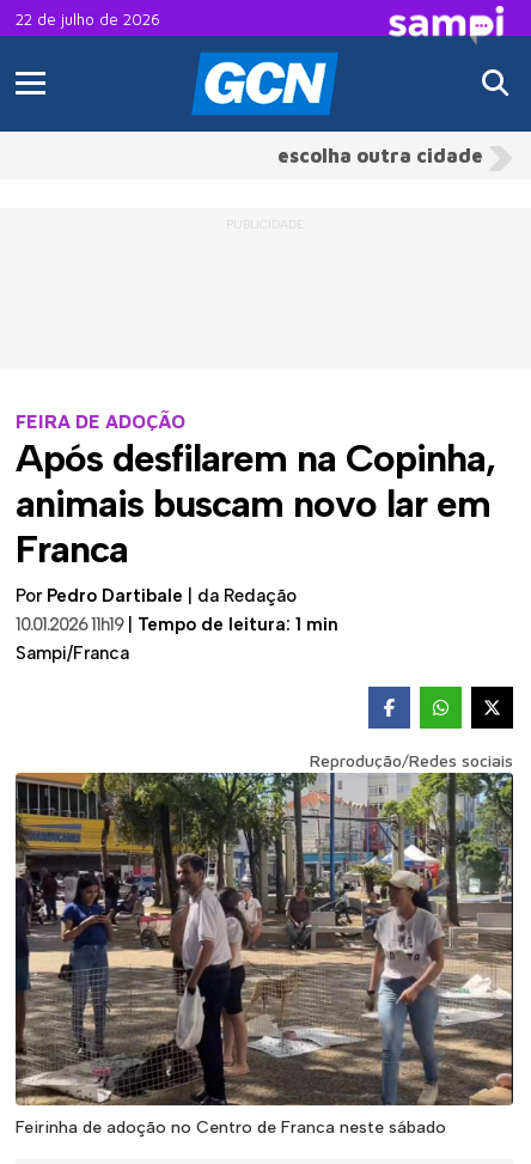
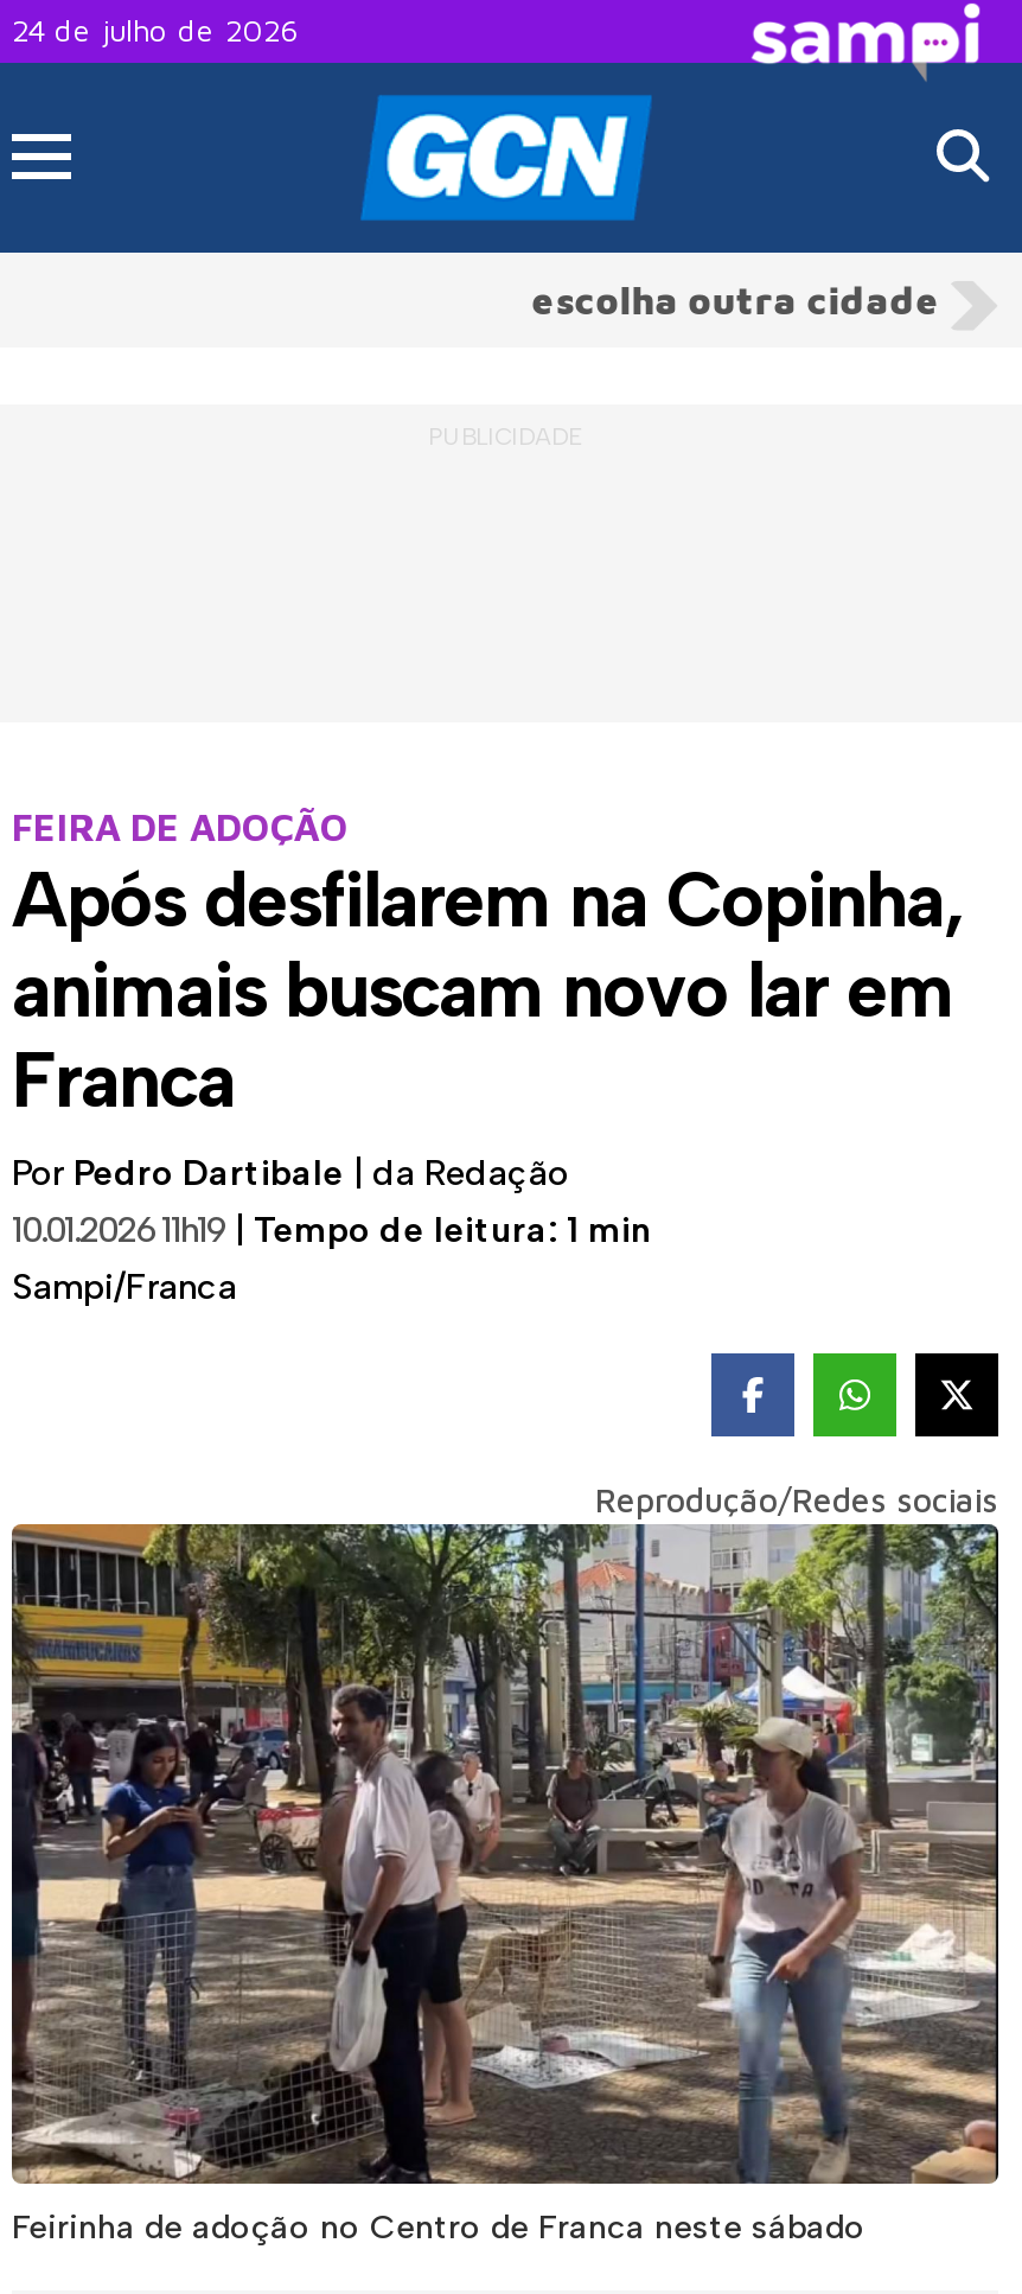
[16,10,160,29] 22 de julho de 2026 -> [12,11,299,49] 24 de julho de 2026

